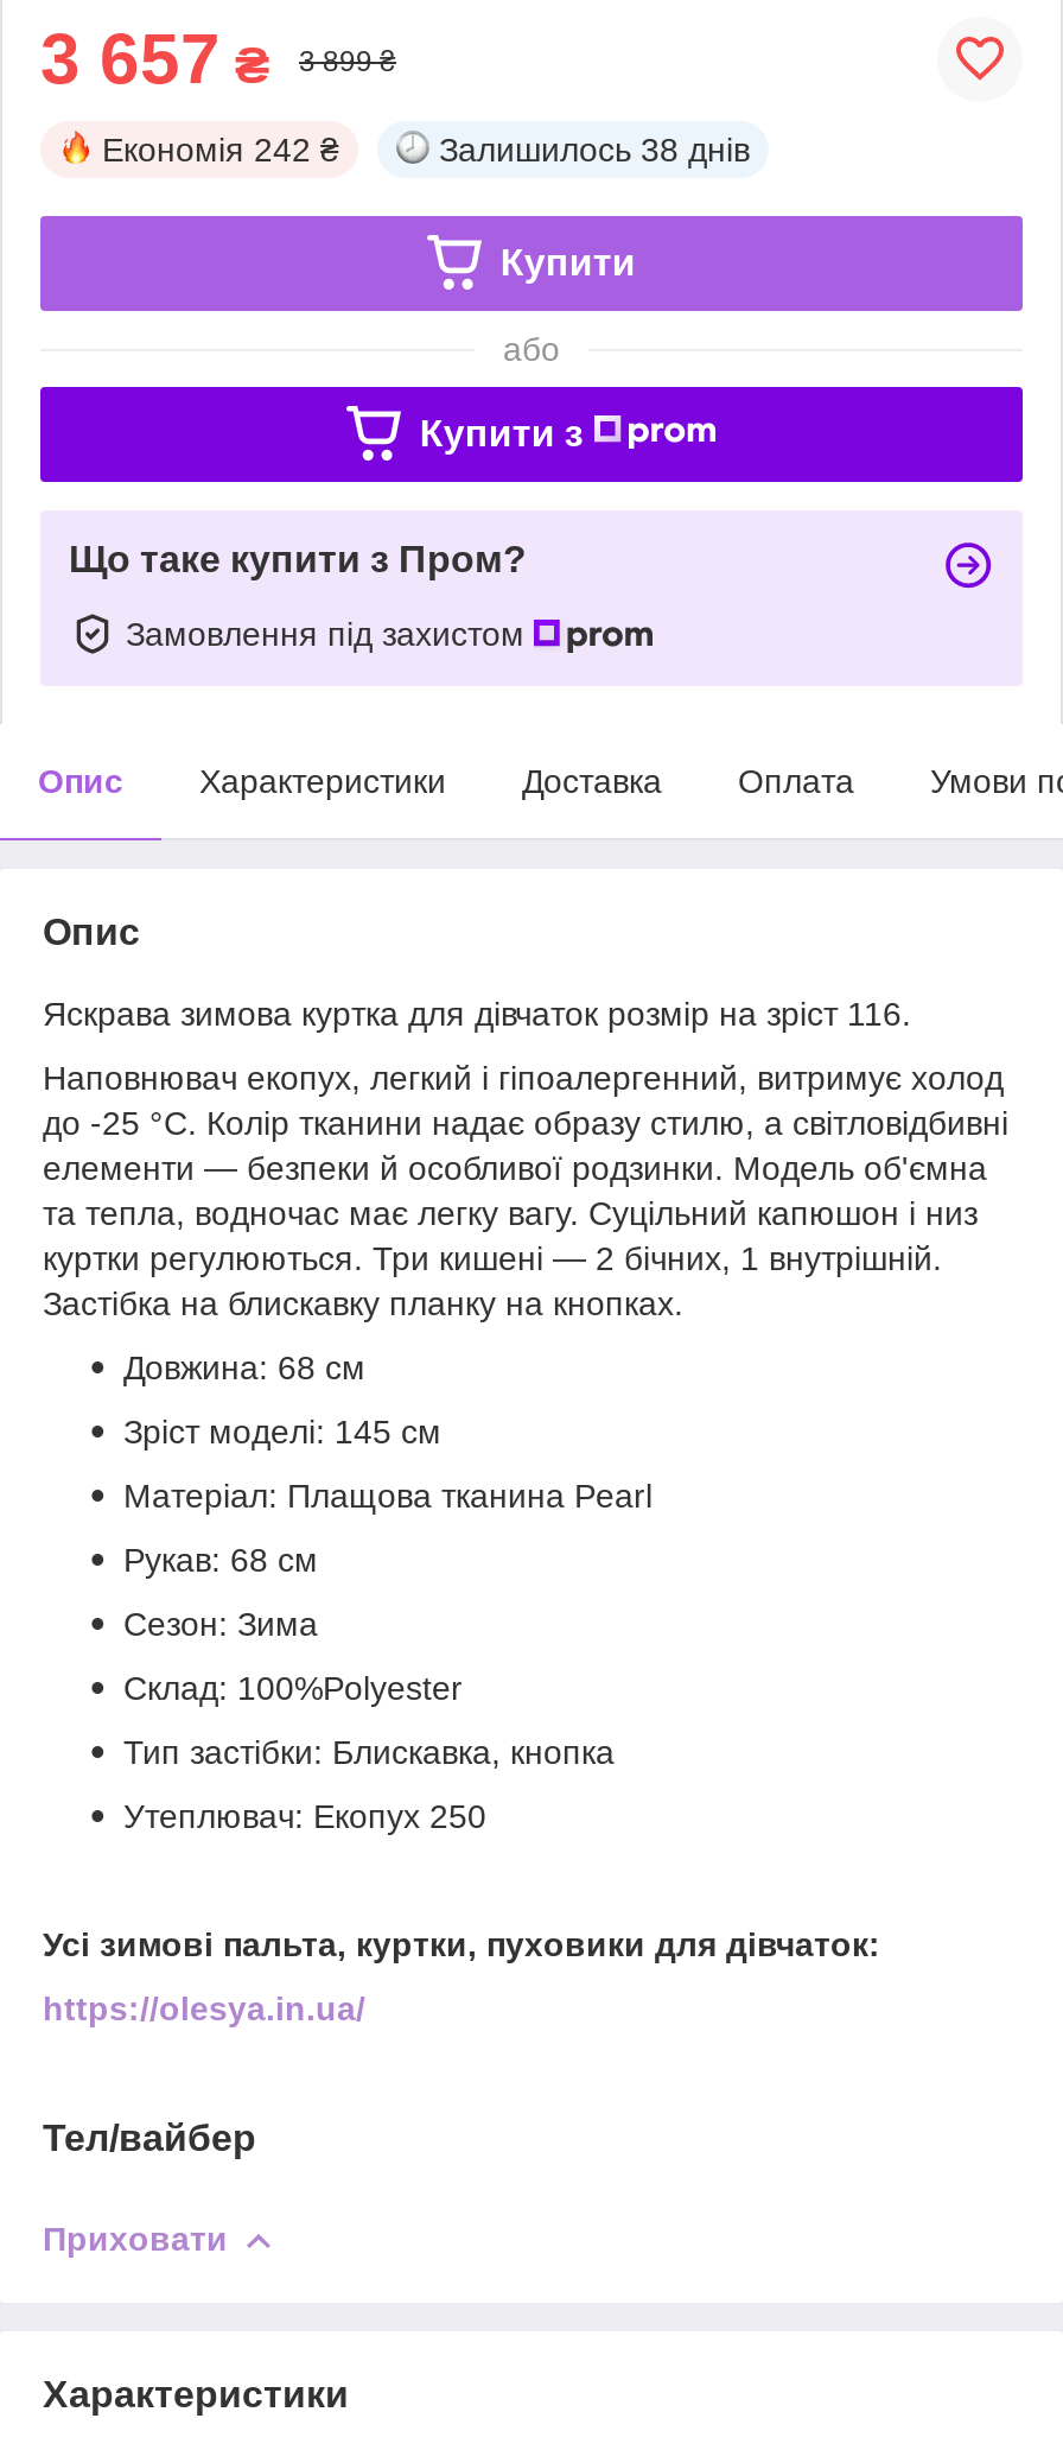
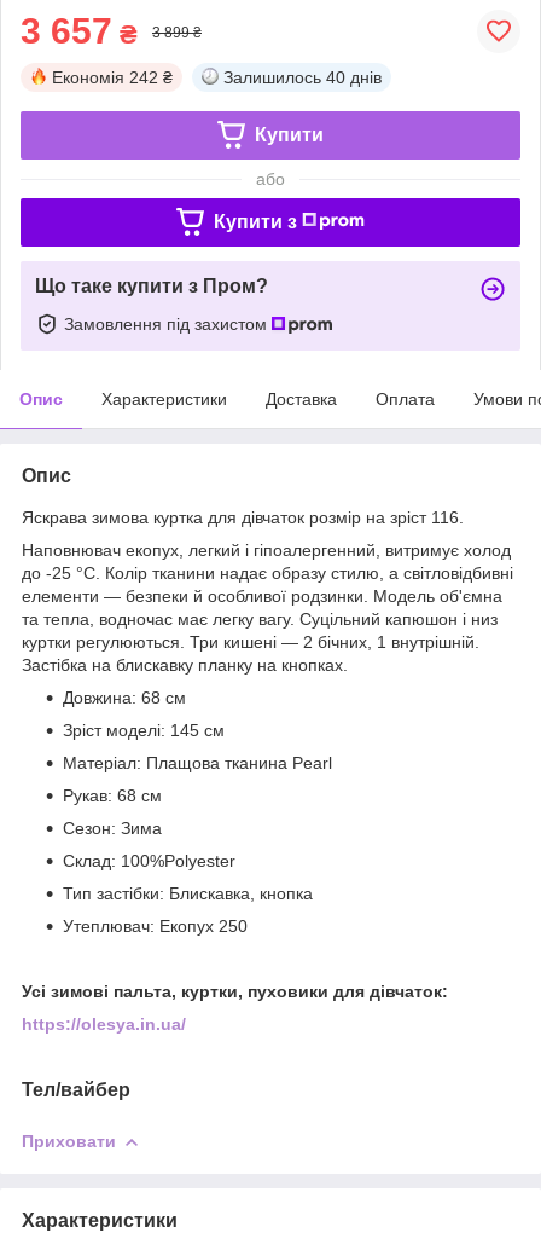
[439,130,750,168] Залишилось 38 днів -> [223,67,382,87] Залишилось 40 днів

